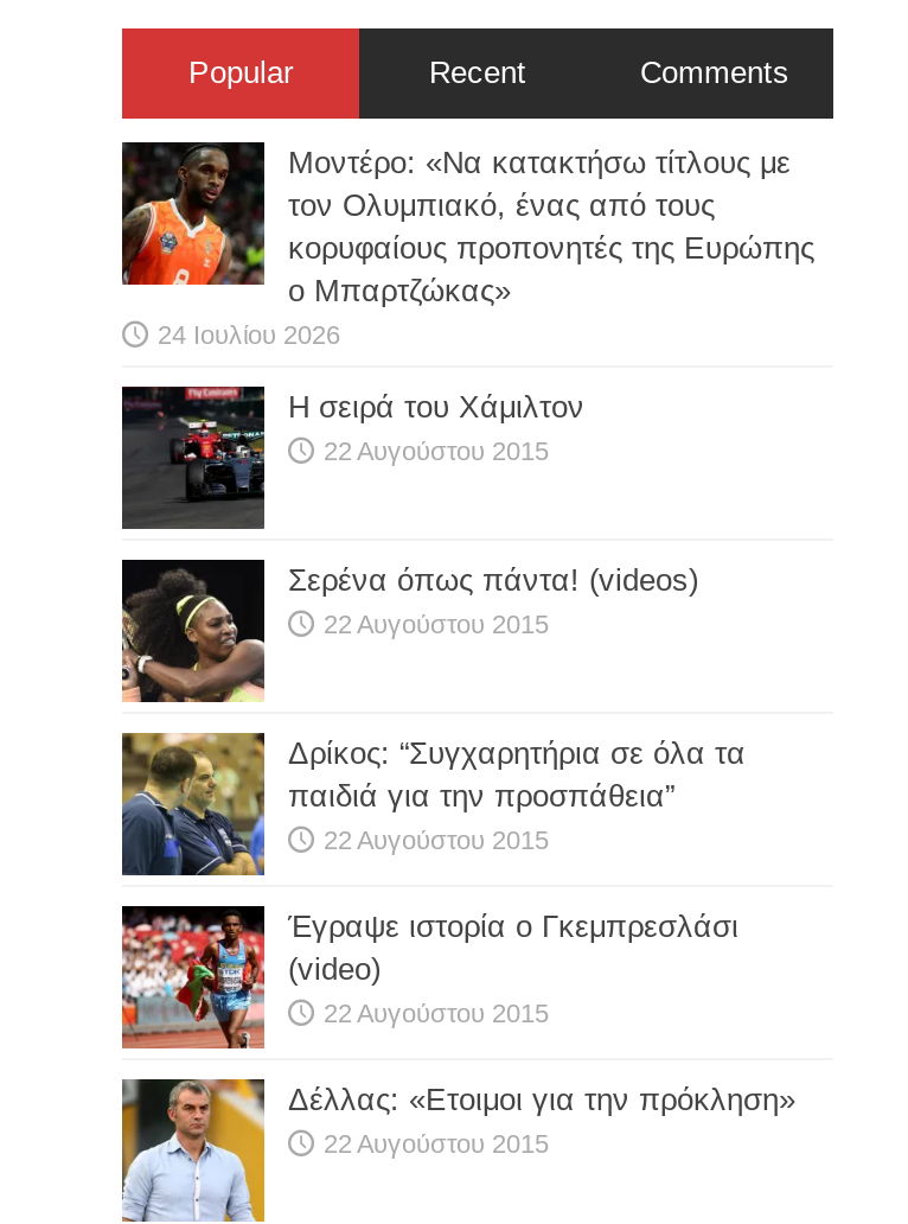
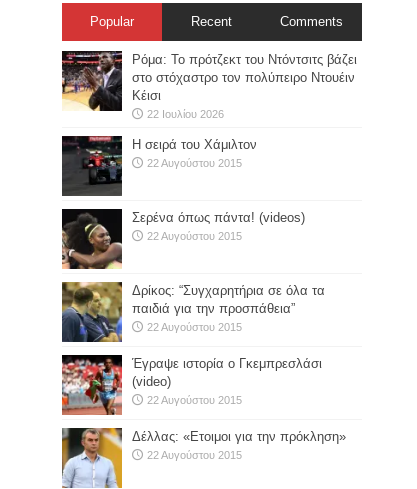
[122,144,814,348] [image] | Μοντέρο: «Να κατακτήσω τίτλους με | τον Ολυμπιακό, ένας από τους | κορυφαίους προπονητές της Ευρώπης | ο Μπαρτζώκας» | 24 Ιουλίου 2026 -> [61,51,357,120] [image] | Ρόμα: Το πρότζεκτ του Ντόντσιτς βάζει | στο στόχαστρο τον πολύπειρο Ντουέιν | Κέισι | 22 Ιουλίου 2026

